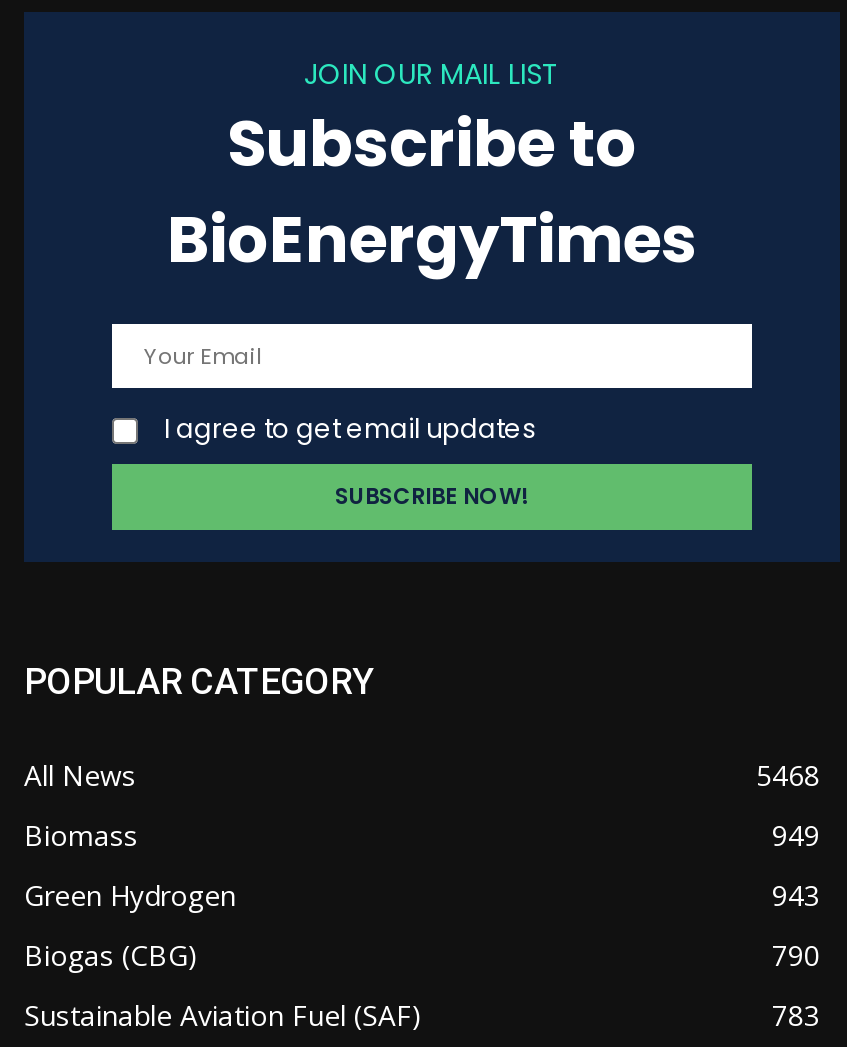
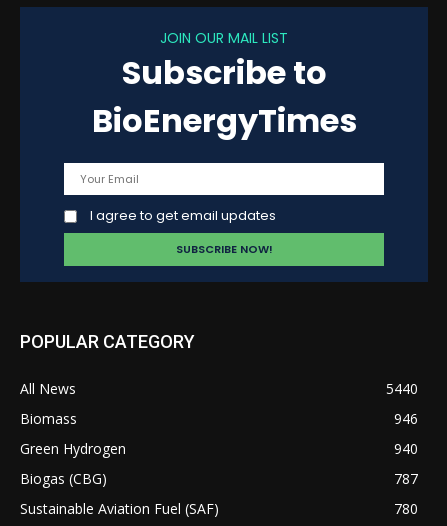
[756,757,820,795] 5468 -> [386,379,418,398] 5440
[772,817,820,855] 949 -> [394,409,418,428] 946
[772,877,820,915] 943 -> [394,439,418,458] 940
[772,937,820,975] 790 -> [394,469,418,488] 787
[772,997,820,1035] 783 -> [394,499,418,518] 780

